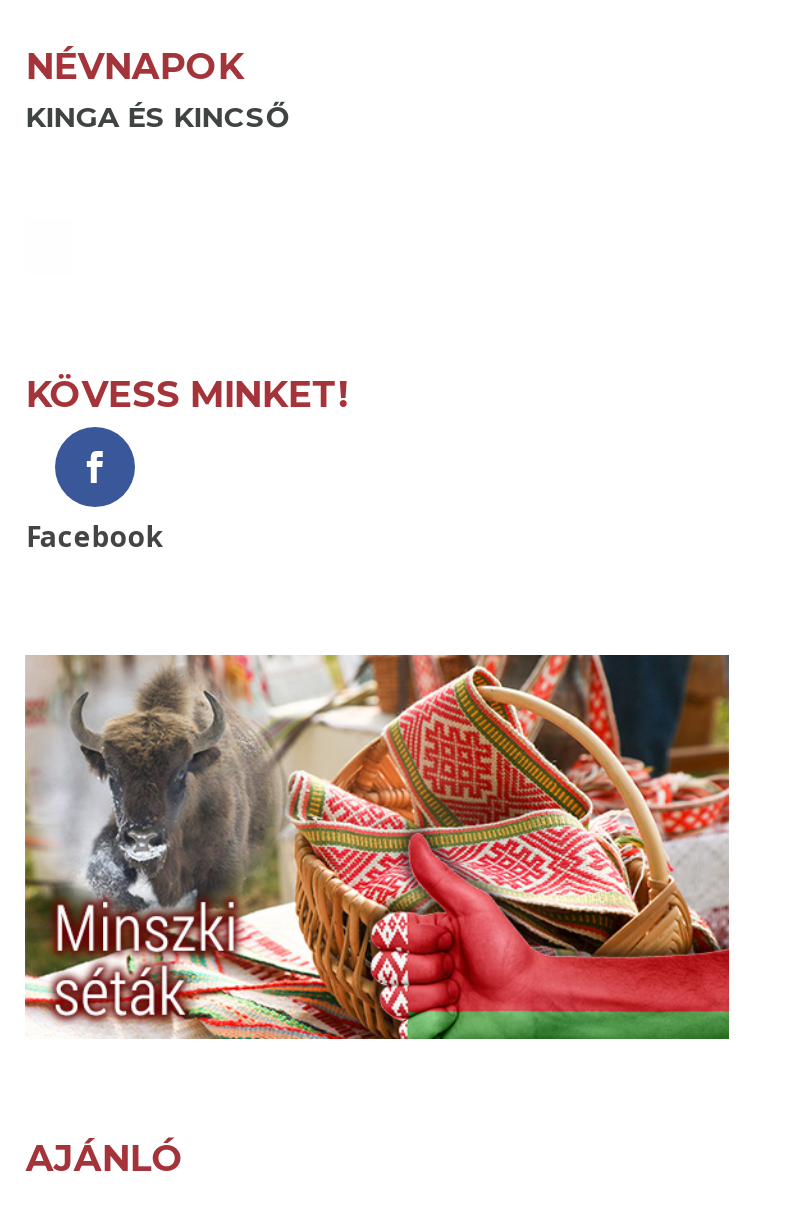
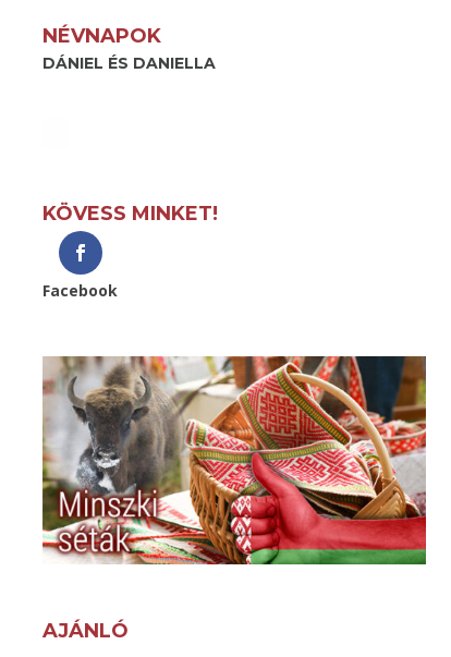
[26,100,290,136] KINGA ÉS KINCSŐ -> [43,53,216,73] DÁNIEL ÉS DANIELLA

